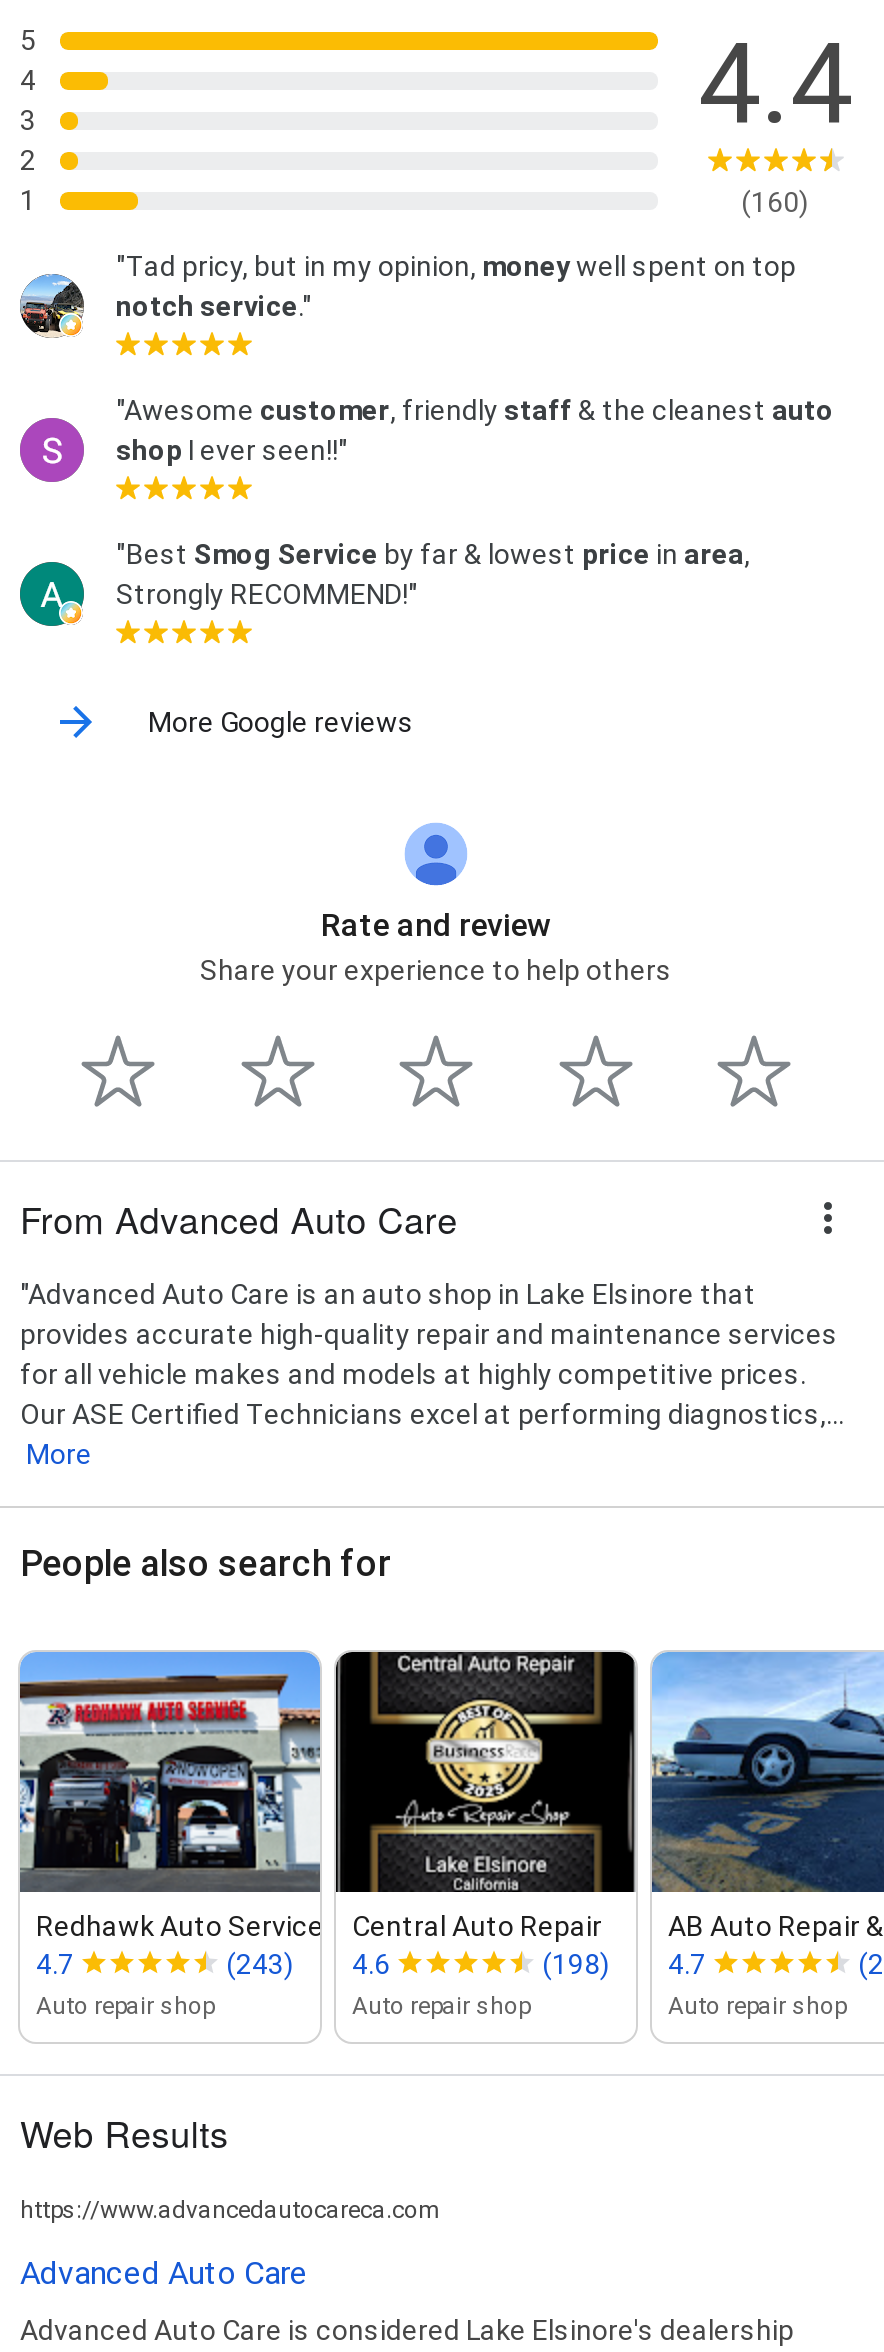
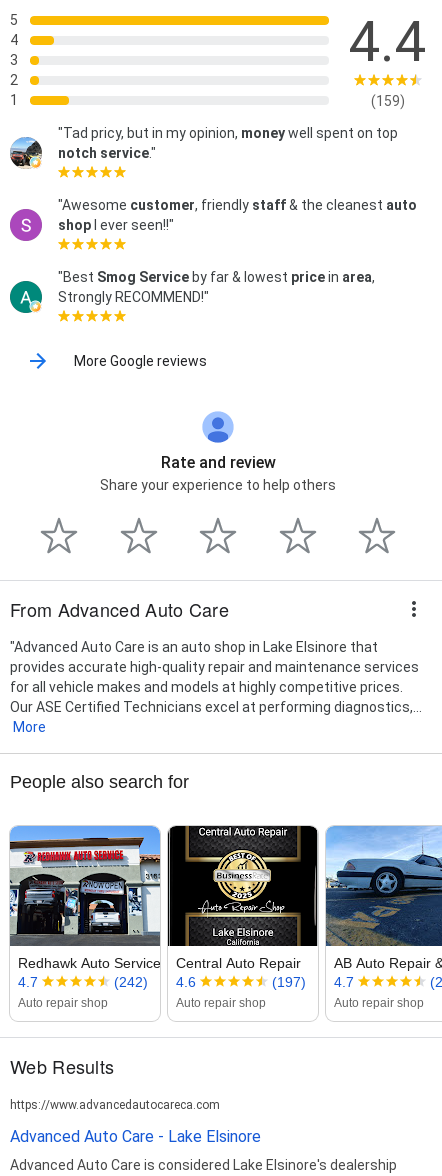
[741,185,809,217] (160) -> [370,93,404,109] (159)
[226,1947,390,1979] (243) 4.6 -> [114,974,196,990] (242) 4.6
[542,1947,706,1979] (198) 4.7 -> [272,974,354,990] (197) 4.7
[20,2253,308,2291] Advanced Auto Care -> [10,1127,261,1146] Advanced Auto Care - Lake Elsinore

